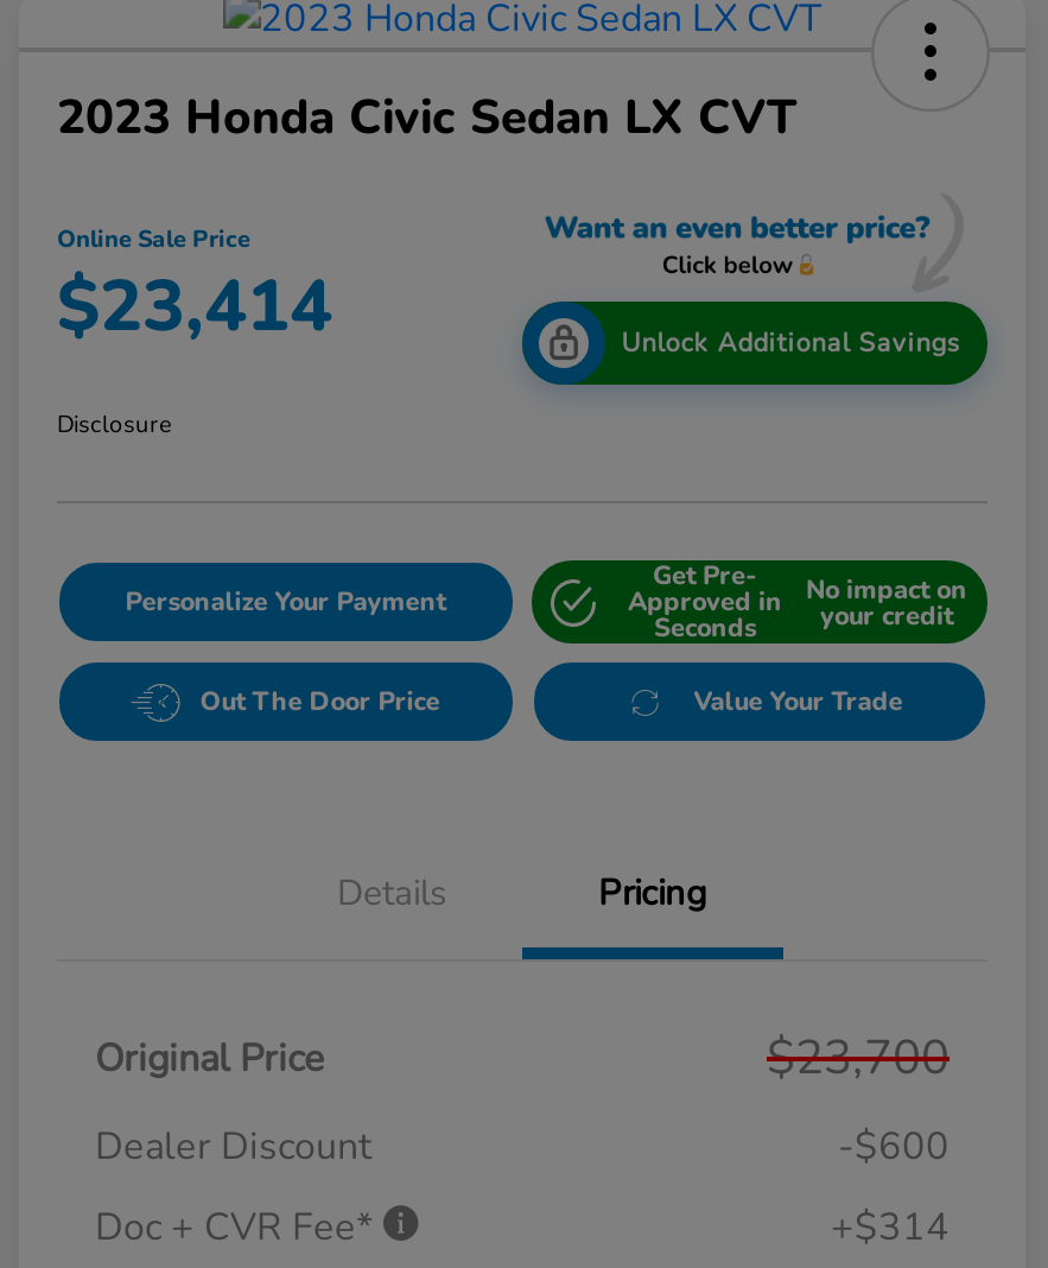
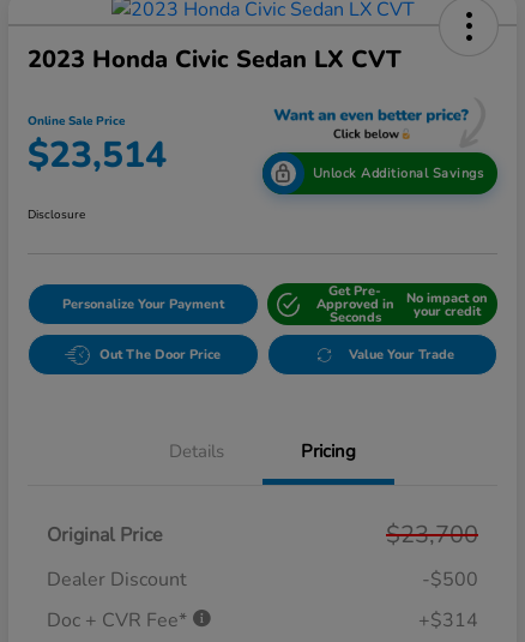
[57,259,332,356] $23,414 -> [28,131,167,180] $23,514
[838,1122,949,1174] -$600 -> [422,567,478,593] -$500

